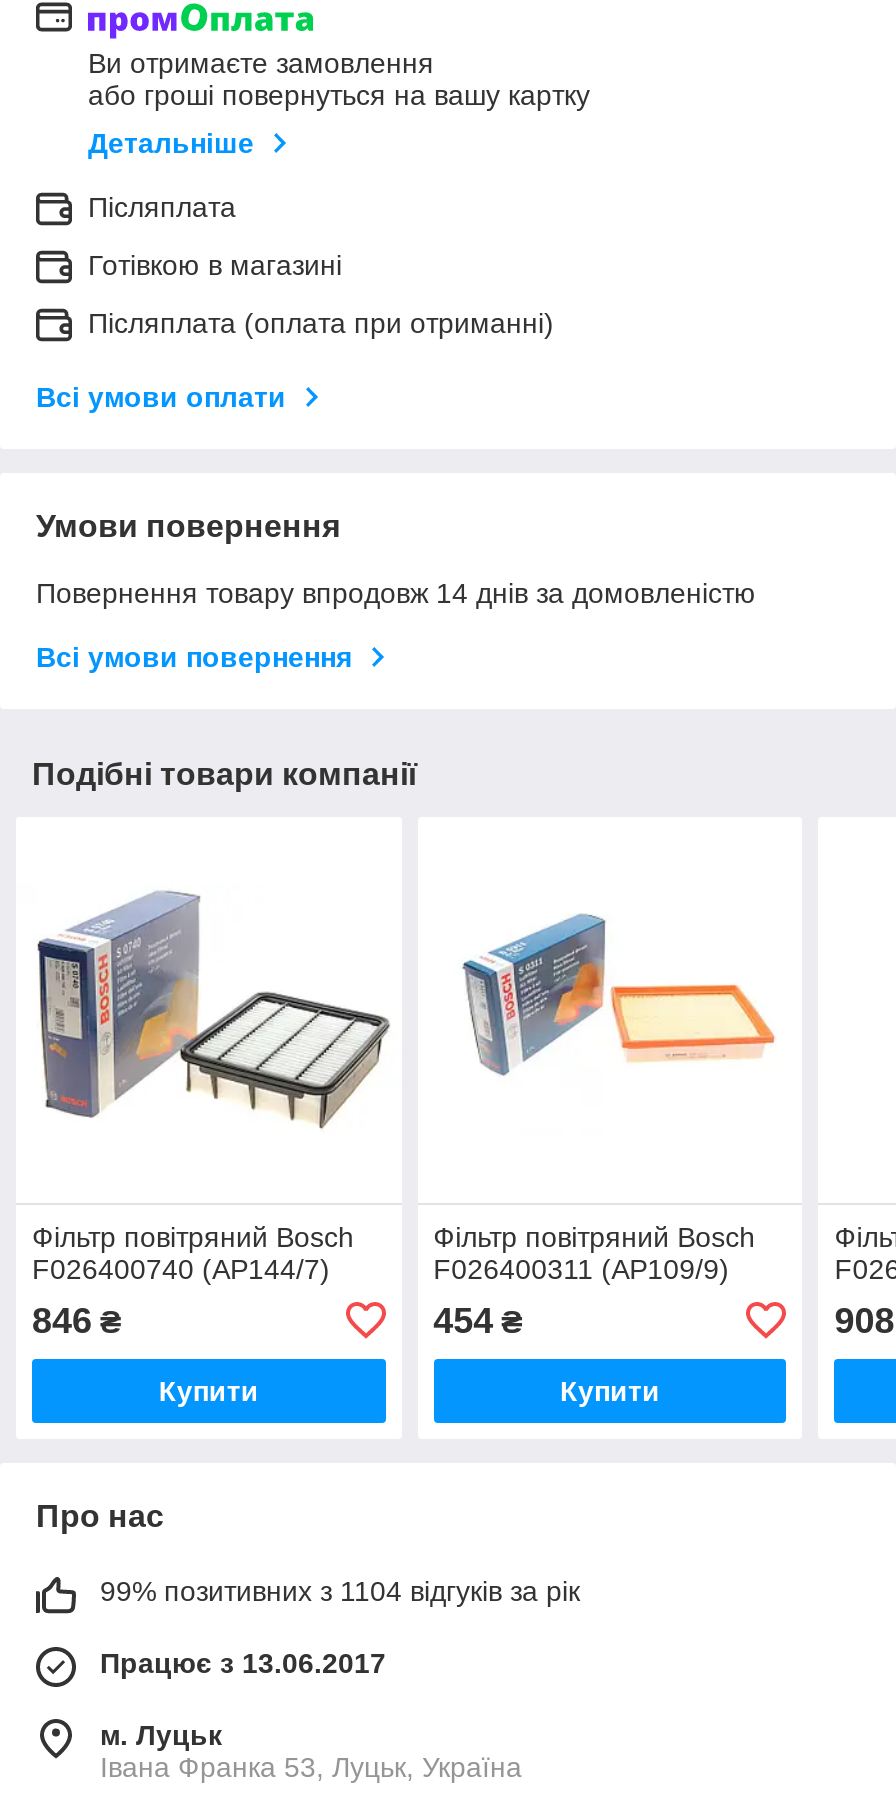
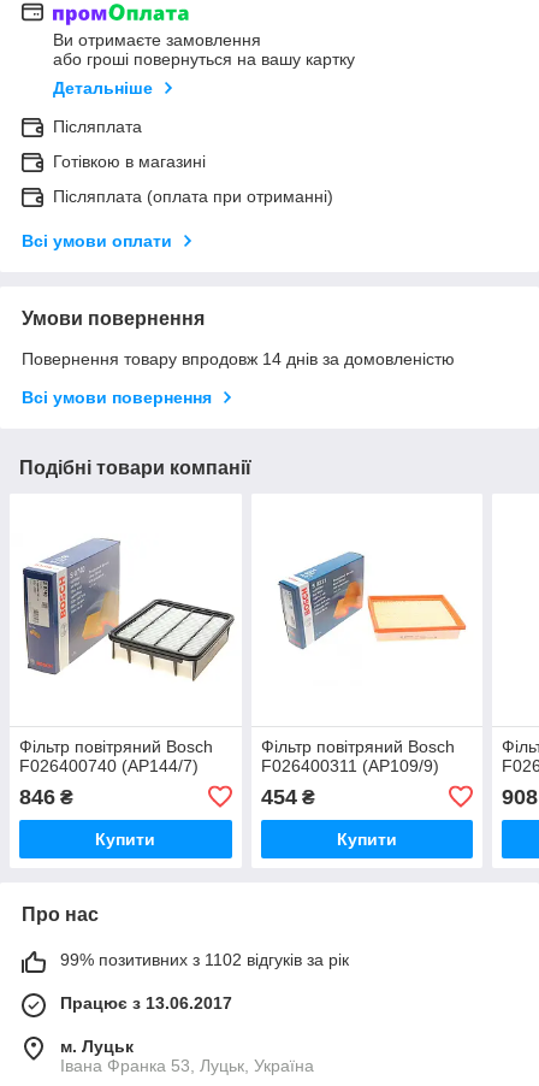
[100,1575,580,1607] 99% позитивних з 1104 відгуків за рік -> [60,950,349,969] 99% позитивних з 1102 відгуків за рік

